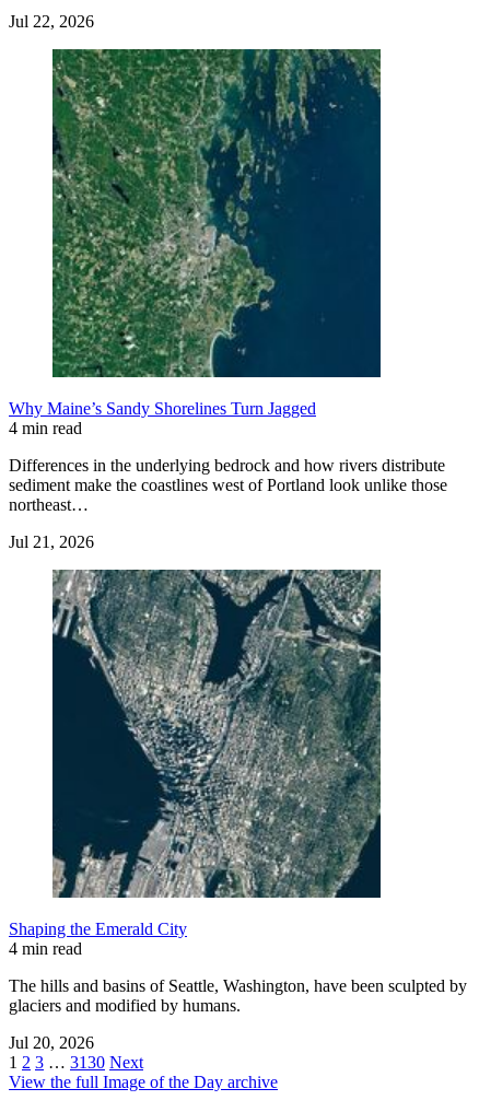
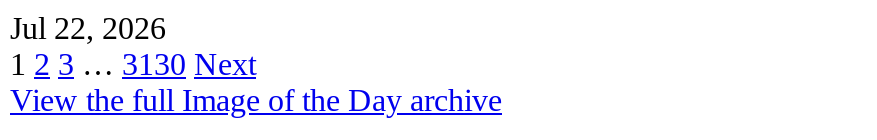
[9,48,447,552] [image] | Why Maine’s Sandy Shorelines Turn Jagged | 4 min read | Differences in the underlying bedrock and how rivers distribute | sediment make the coastlines west of Portland look unlike those | northeast… | Jul 21, 2026 -> none
[9,569,467,1052] [image] | Shaping the Emerald City | 4 min read | The hills and basins of Seattle, Washington, have been sculpted by | glaciers and modified by humans. | Jul 20, 2026 -> none

